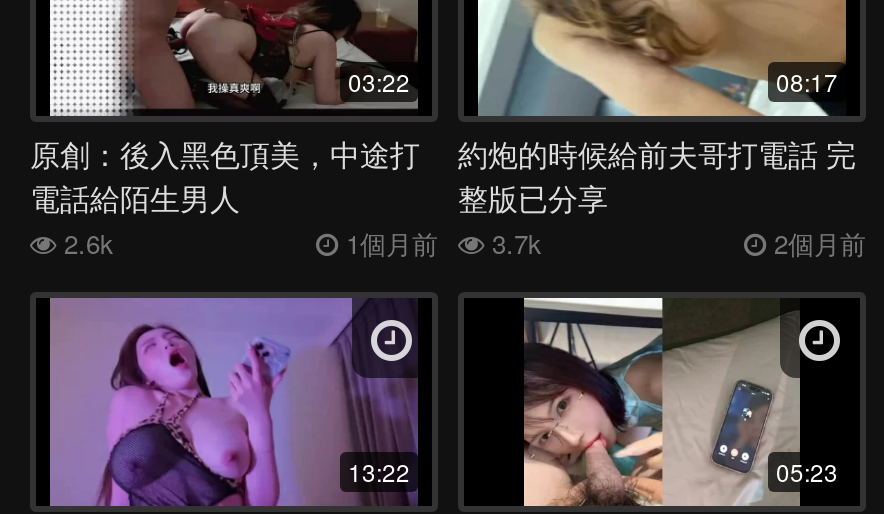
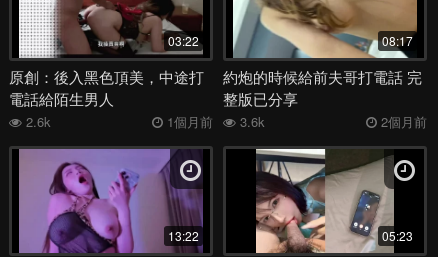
[346,225,542,263] 1個月前 3.7k -> [167,112,265,131] 1個月前 3.6k

